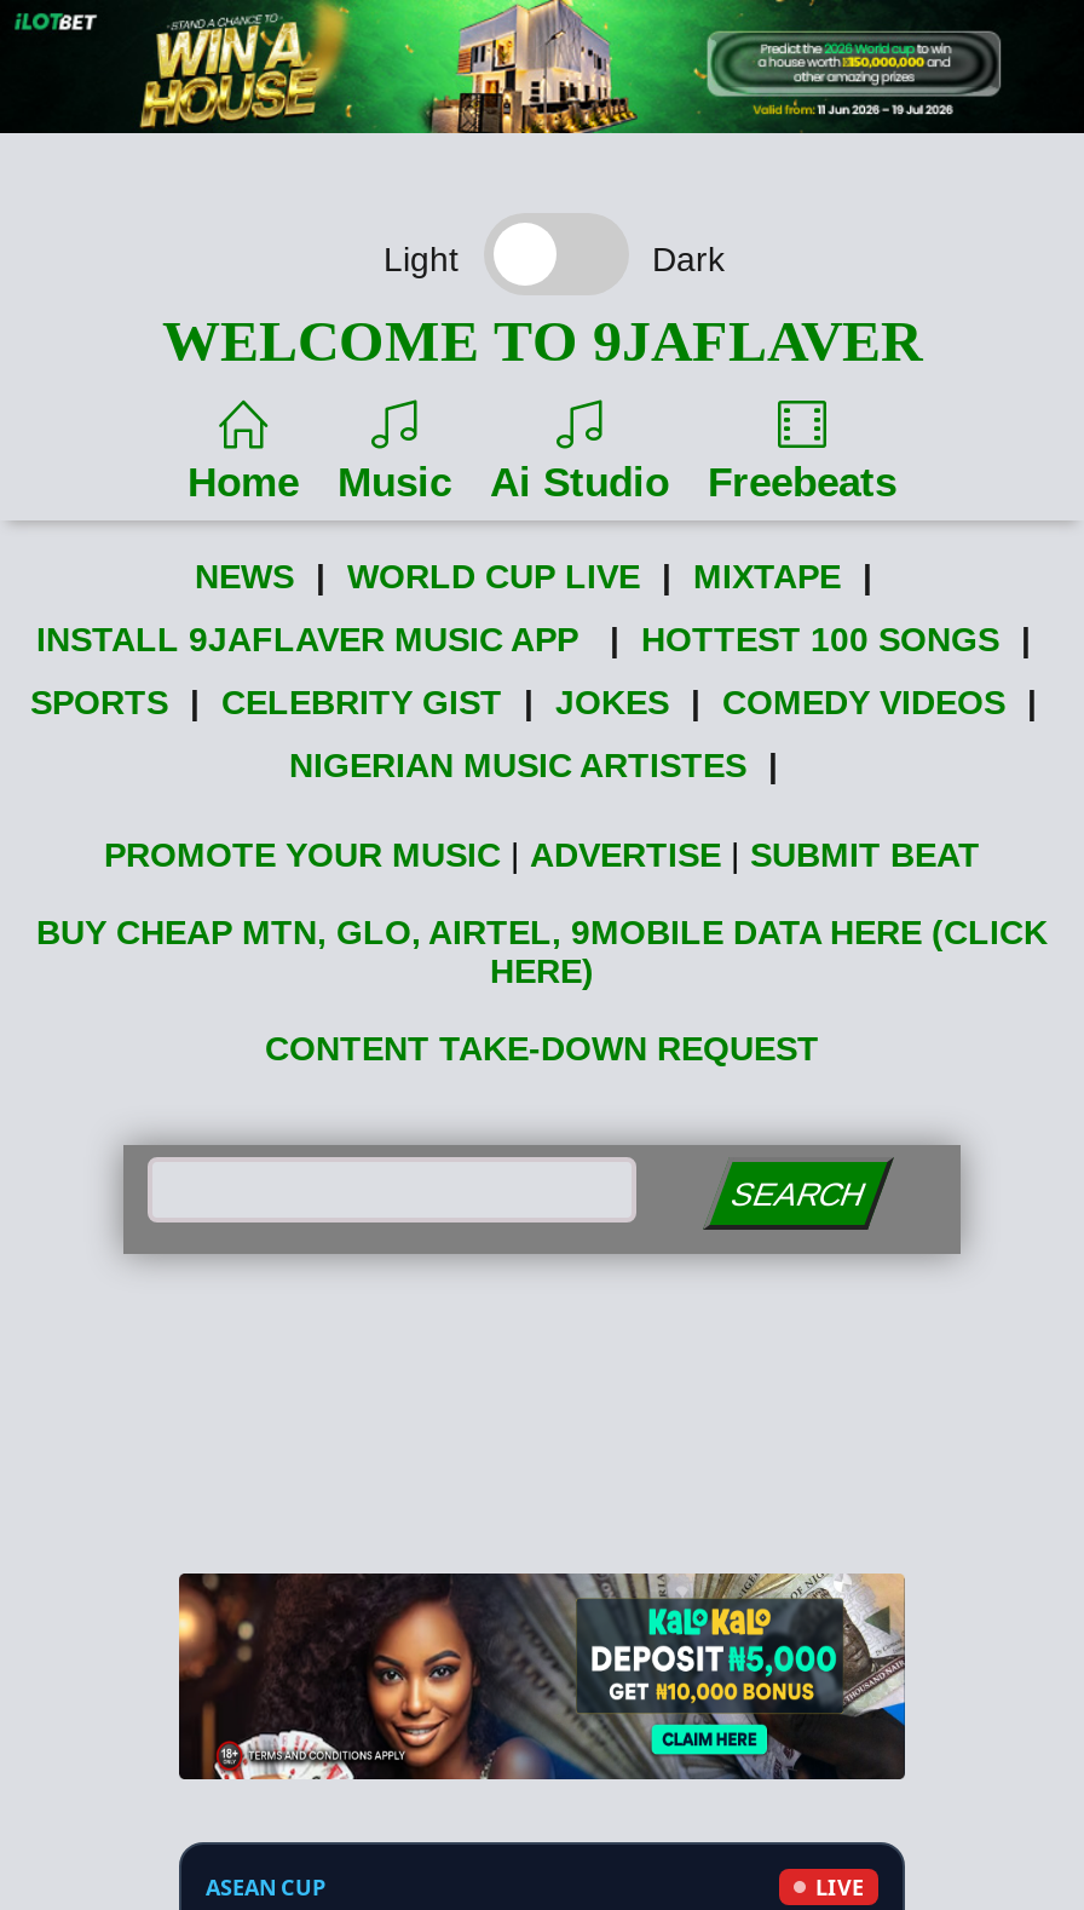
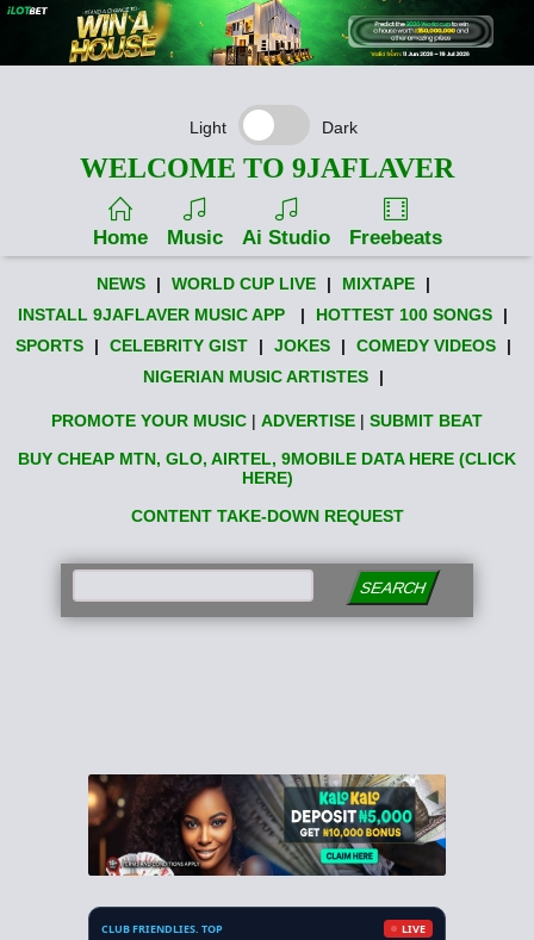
[206,1871,327,1903] ASEAN CUP -> [101,921,223,936] CLUB FRIENDLIES. TOP

